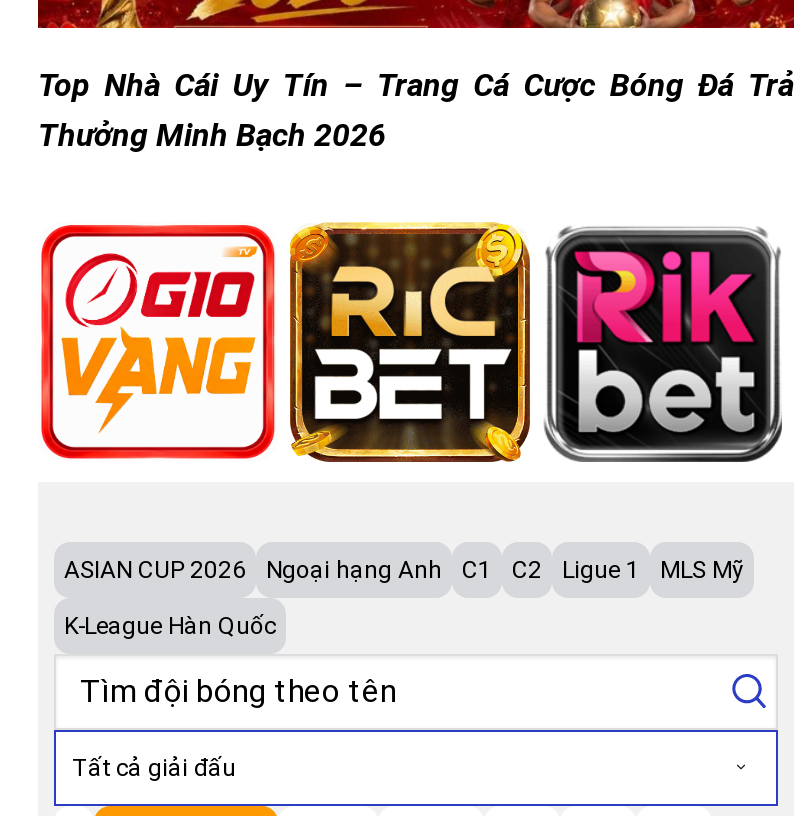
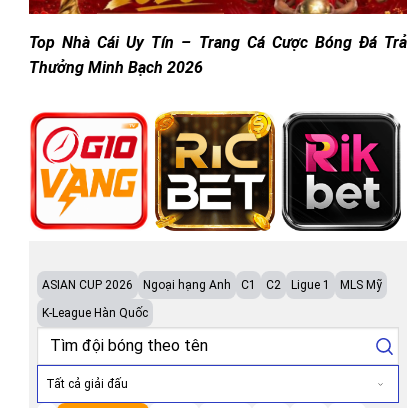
[546,230,778,462] [image] -> [282,114,400,230] [image]

